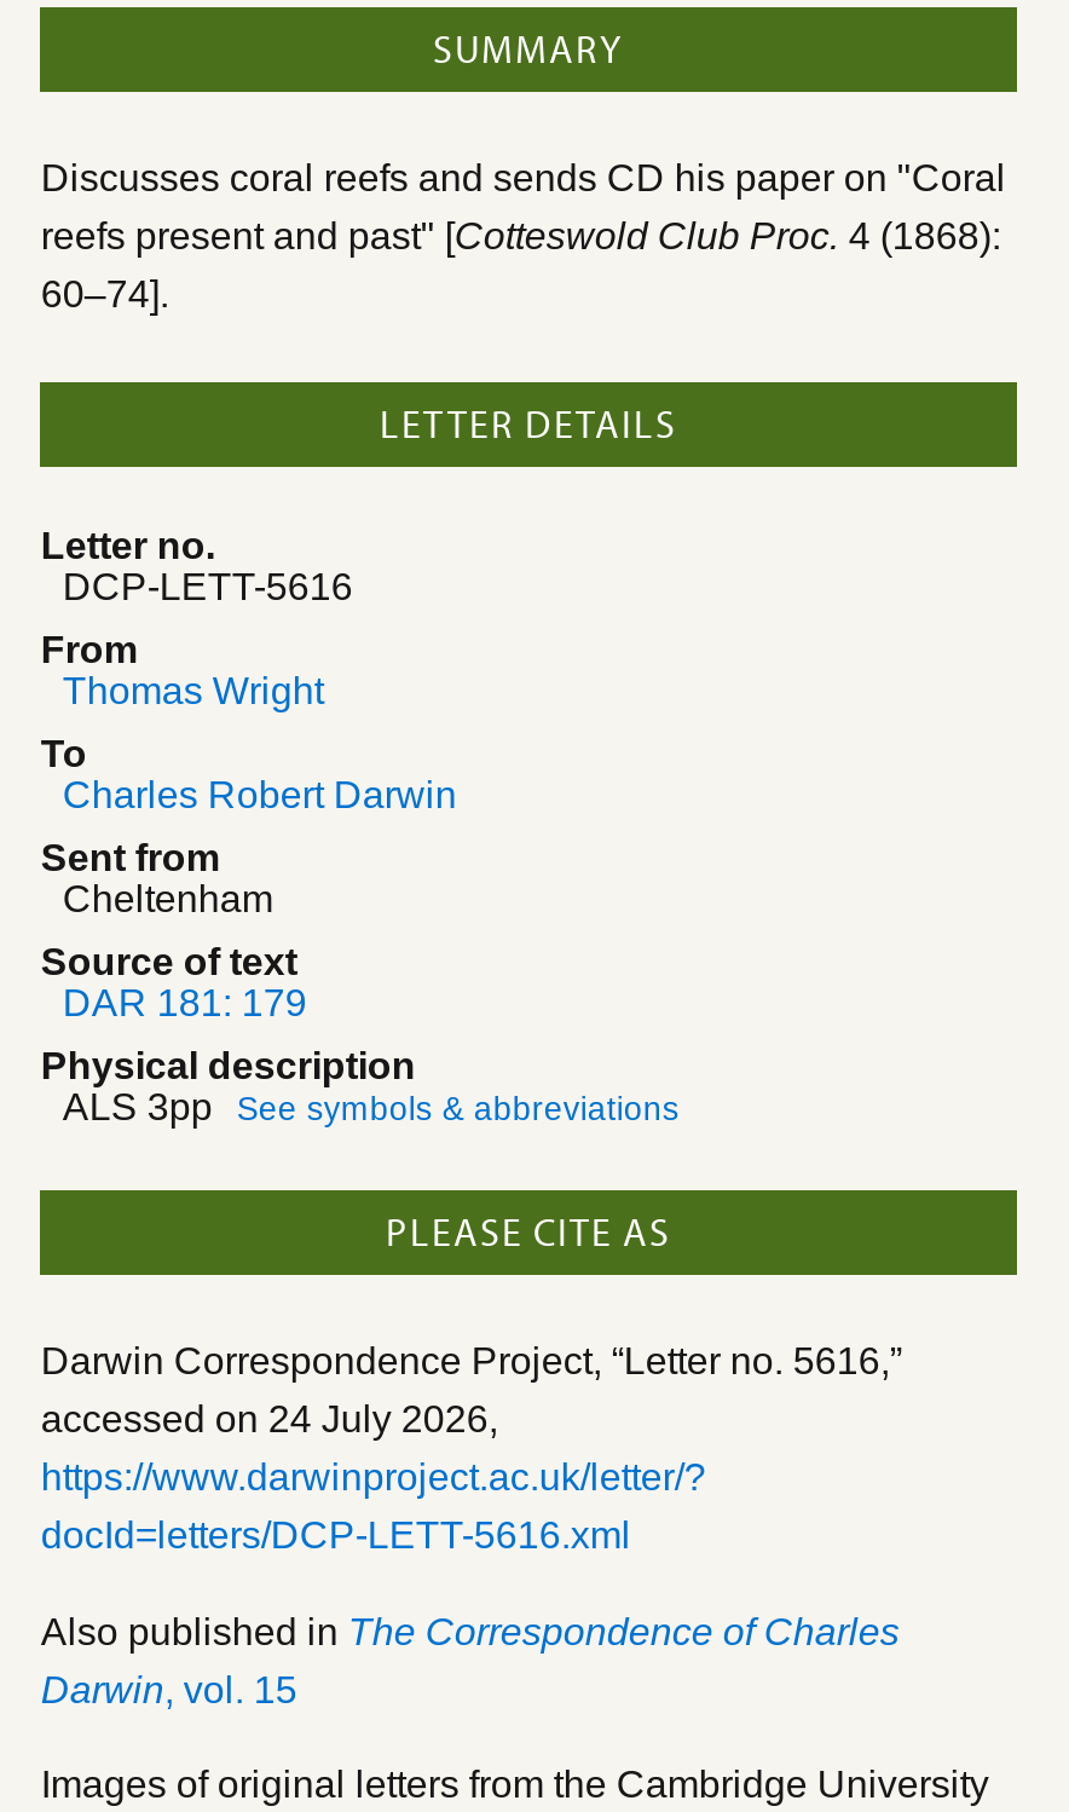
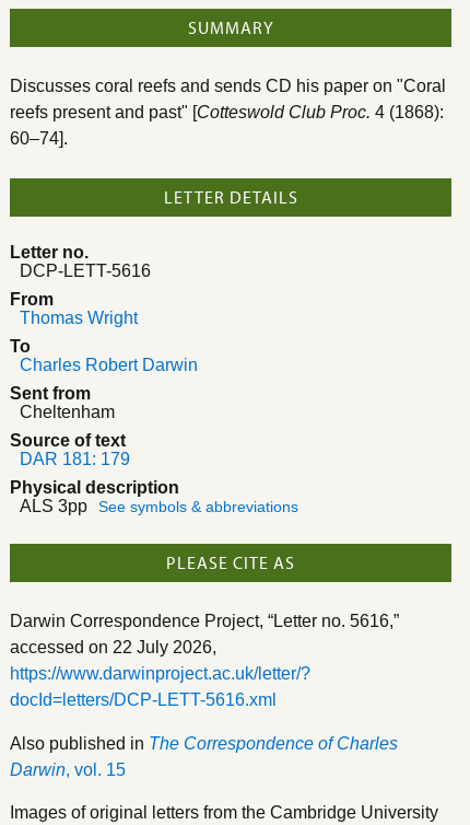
[41,1397,498,1438] accessed on 24 July 2026, -> [10,637,217,656] accessed on 22 July 2026,

